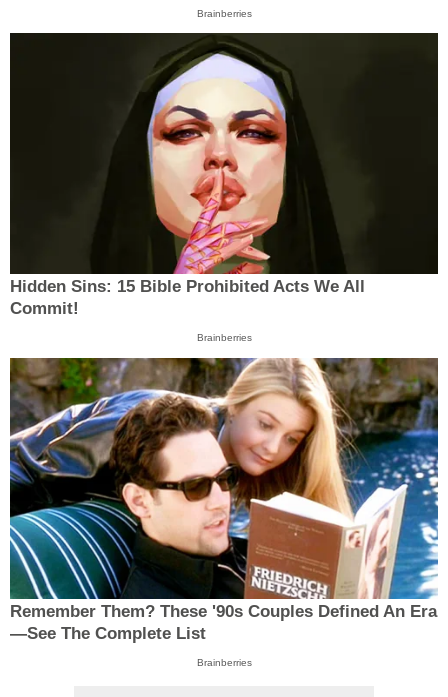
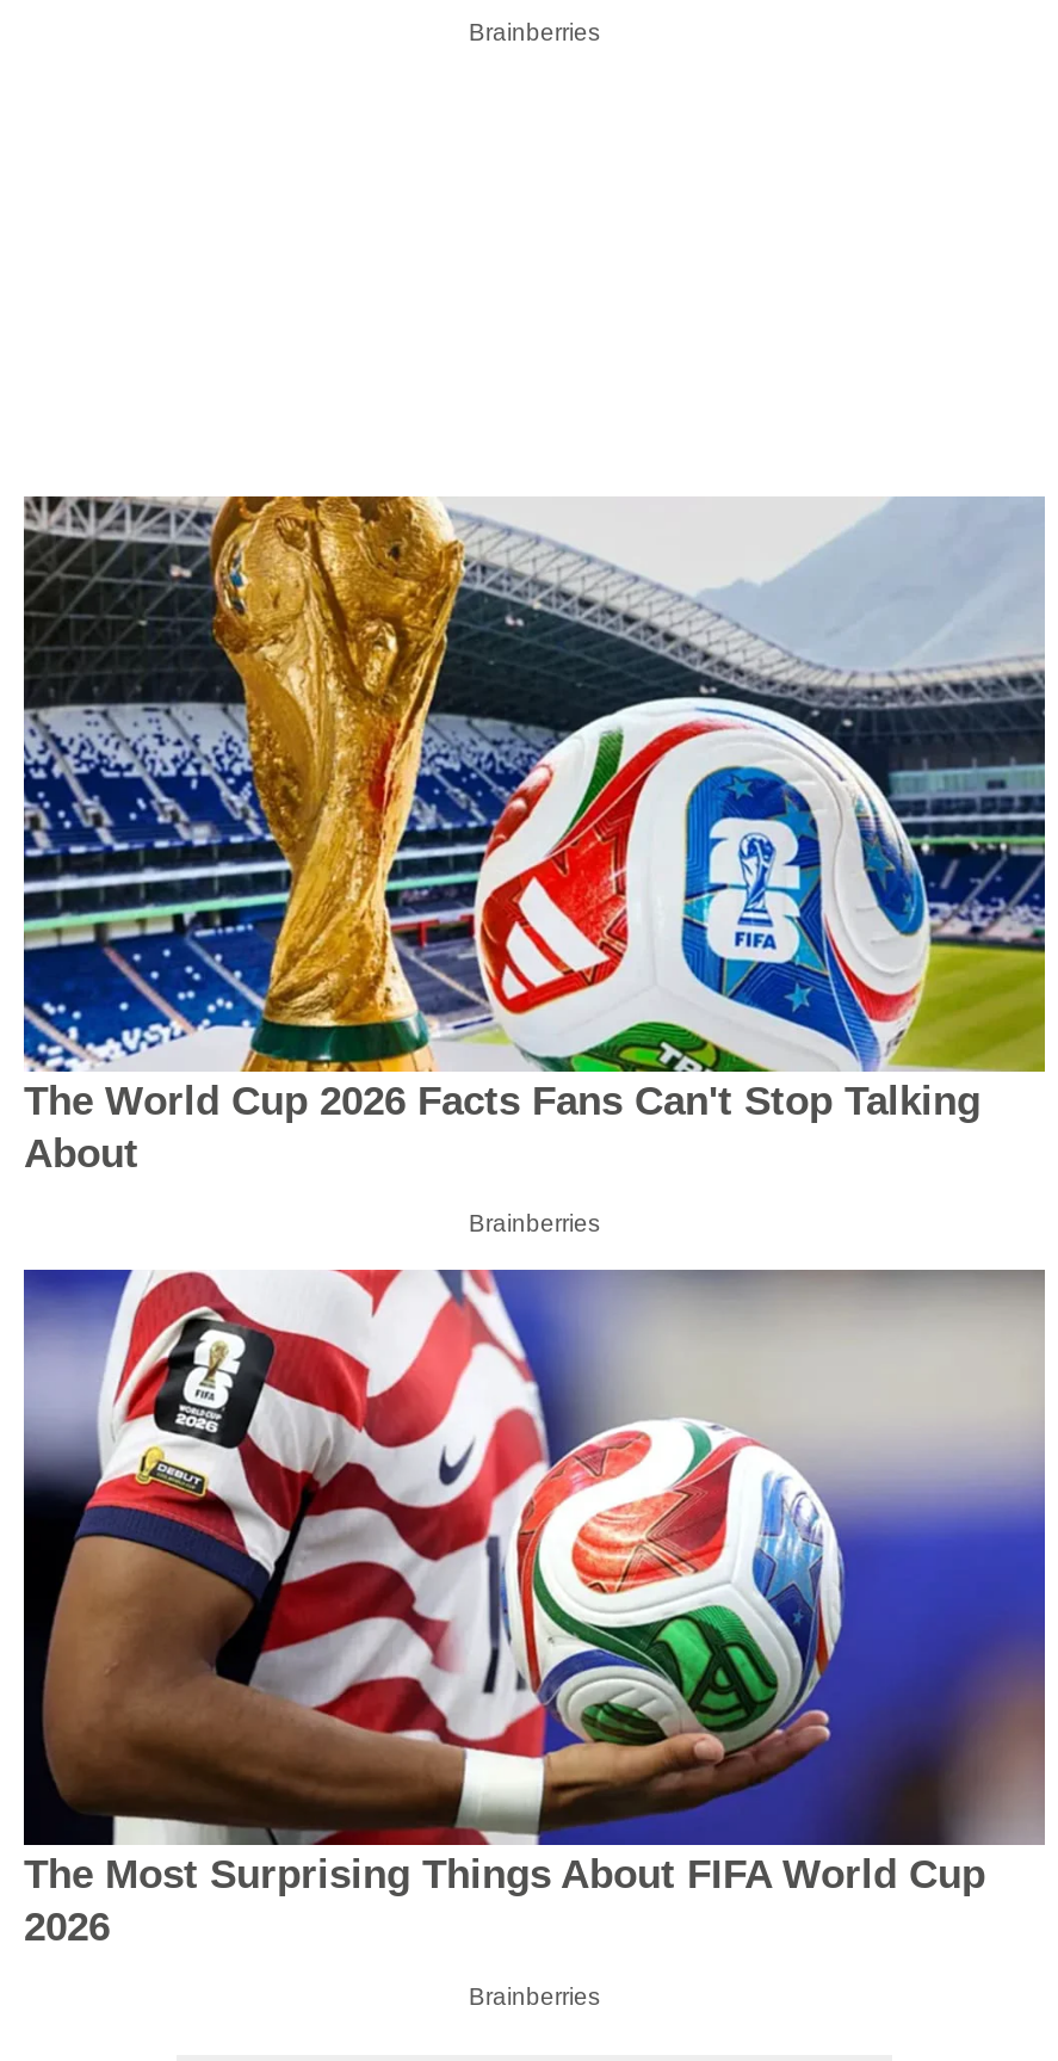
[9,32,439,318] [image] | Hidden Sins: 15 Bible Prohibited Acts We All | Commit! -> [21,495,1047,1176] [image] | The World Cup 2026 Facts Fans Can't Stop Talking | About
[9,357,438,643] [image] | Remember Them? These '90s Couples Defined An Era | —See The Complete List -> [21,1266,1047,1950] [image] | The Most Surprising Things About FIFA World Cup | 2026

